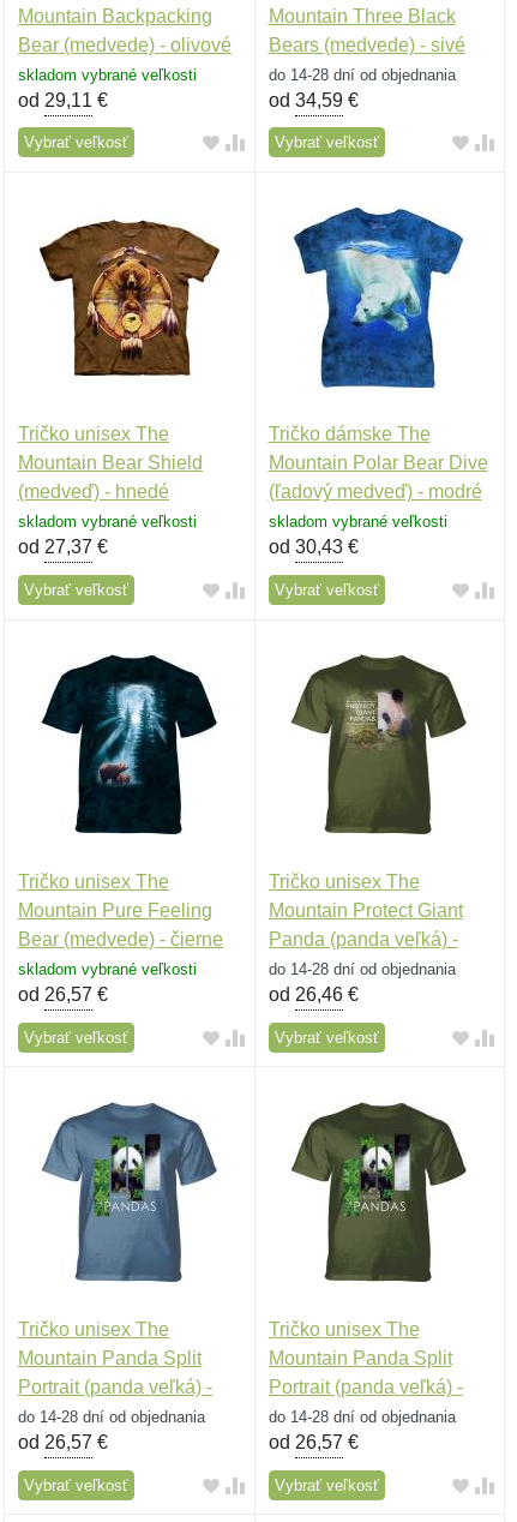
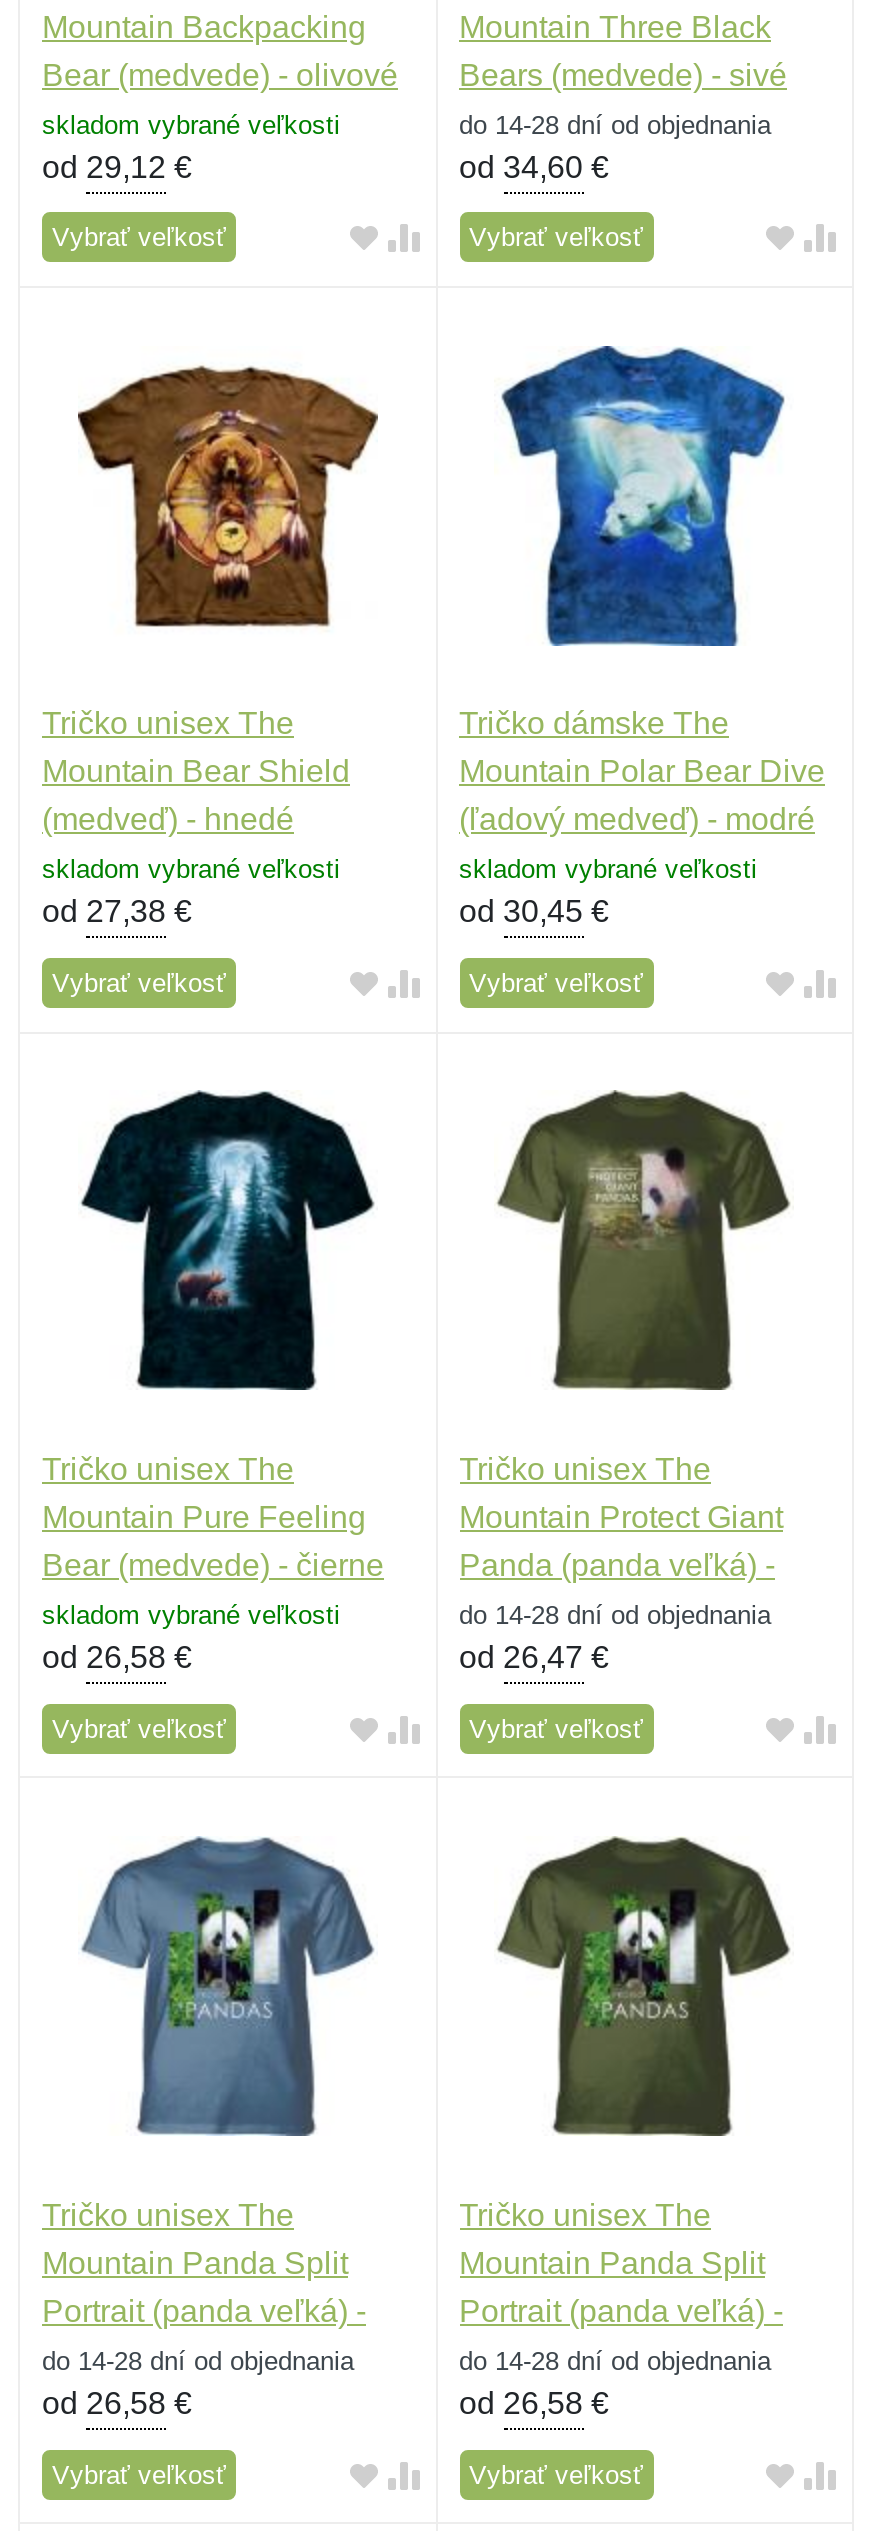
[18,90,108,110] od 29,11 € -> [42,149,192,183] od 29,12 €
[268,90,358,110] od 34,59 € -> [459,149,609,183] od 34,60 €
[18,537,108,557] od 27,37 € -> [42,895,192,929] od 27,38 €
[268,537,358,557] od 30,43 € -> [459,895,609,929] od 30,45 €
[18,984,108,1005] od 26,57 € -> [42,1640,192,1674] od 26,58 €
[268,984,358,1005] od 26,46 € -> [459,1640,609,1674] od 26,47 €
[18,1432,108,1452] od 26,57 € -> [42,2386,192,2420] od 26,58 €
[268,1432,358,1452] od 26,57 € -> [459,2386,609,2420] od 26,58 €

